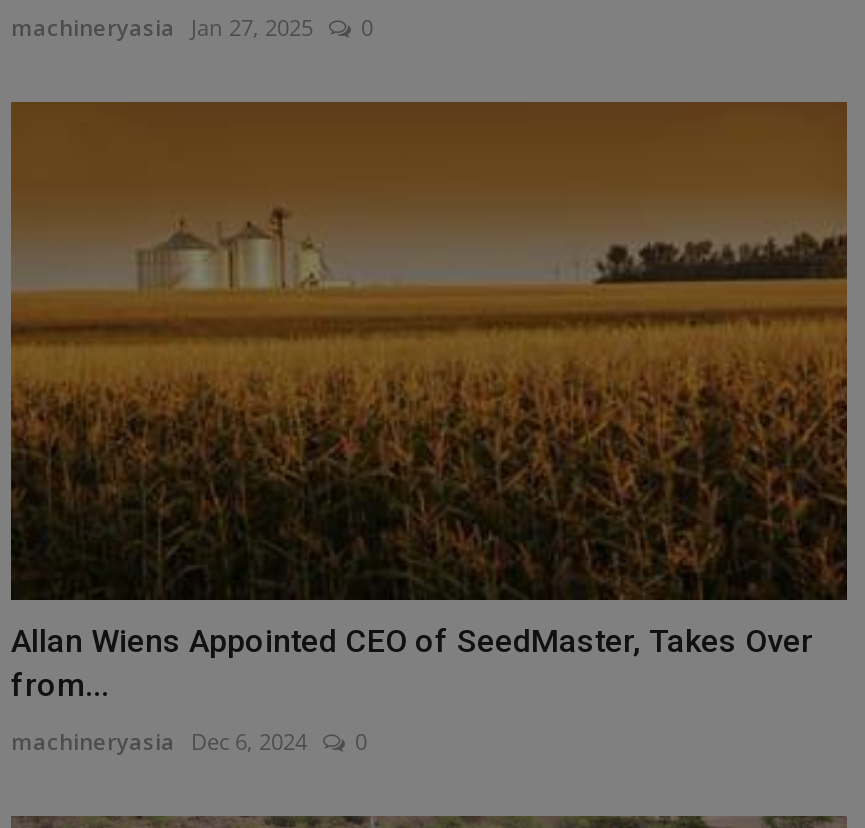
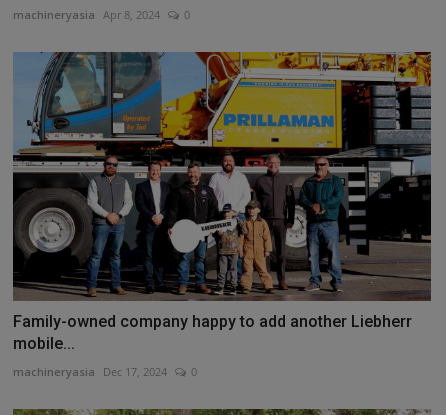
[11,13,313,43] machineryasia Jan 27, 2025 -> [13,7,160,22] machineryasia Apr 8, 2024
[9,100,849,704] [image] | Allan Wiens Appointed CEO of SeedMaster, Takes Over | from... -> [12,51,432,353] [image] | Family-owned company happy to add another Liebherr | mobile...
[11,726,307,756] machineryasia Dec 6, 2024 -> [13,364,167,379] machineryasia Dec 17, 2024

